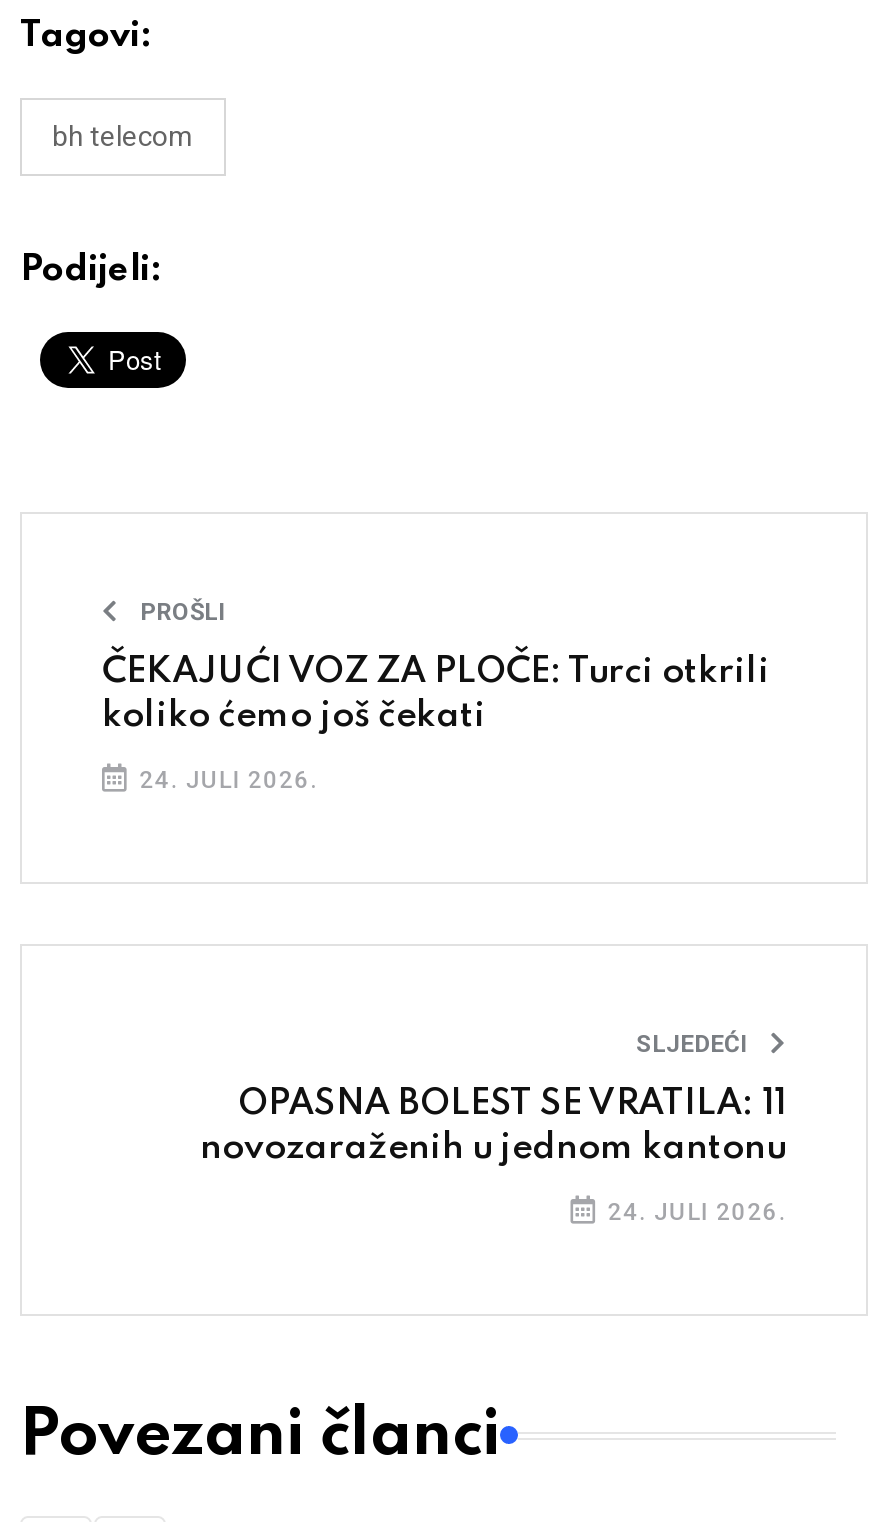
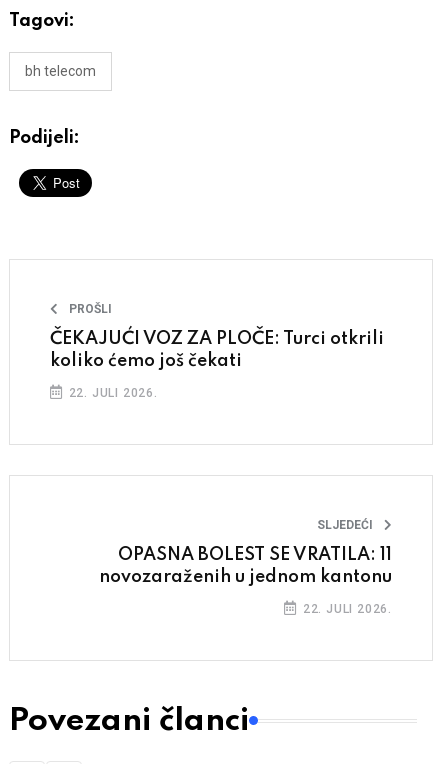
[132,766,318,794] 24. JULI 2026. -> [65,386,158,400] 22. JULI 2026.
[600,1198,786,1226] 24. JULI 2026. -> [299,602,392,616] 22. JULI 2026.

